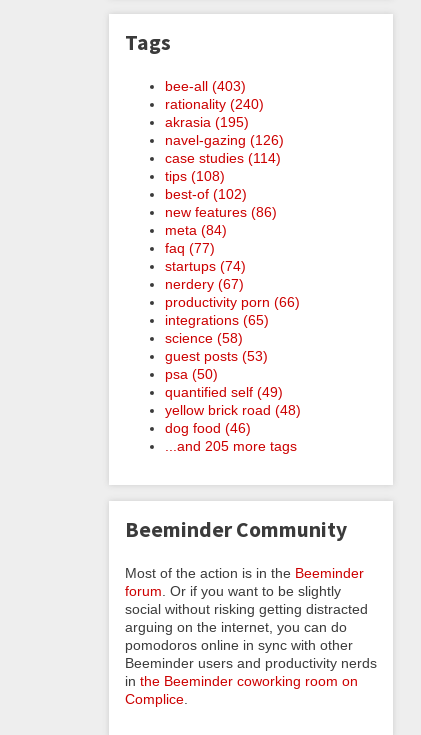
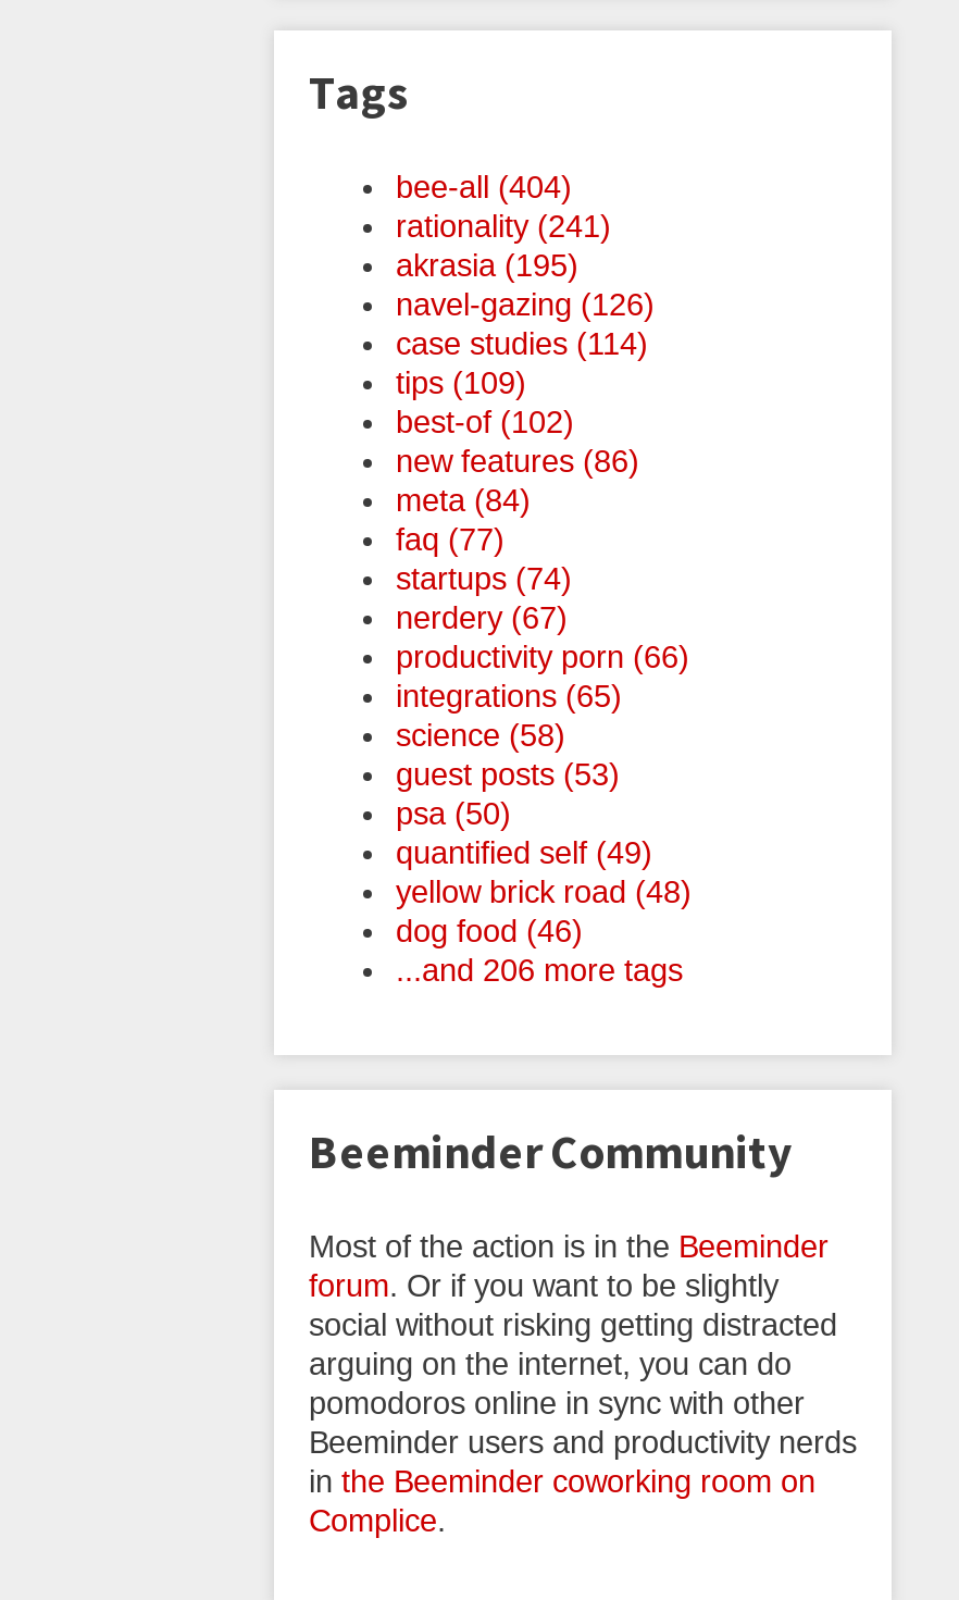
[165,78,246,94] bee-all (403) -> [396,169,572,204] bee-all (404)
[165,96,264,112] rationality (240) -> [396,208,611,243] rationality (241)
[165,168,225,184] tips (108) -> [396,365,526,400] tips (109)
[165,438,297,454] ...and 205 more tags -> [396,952,683,987] ...and 206 more tags

